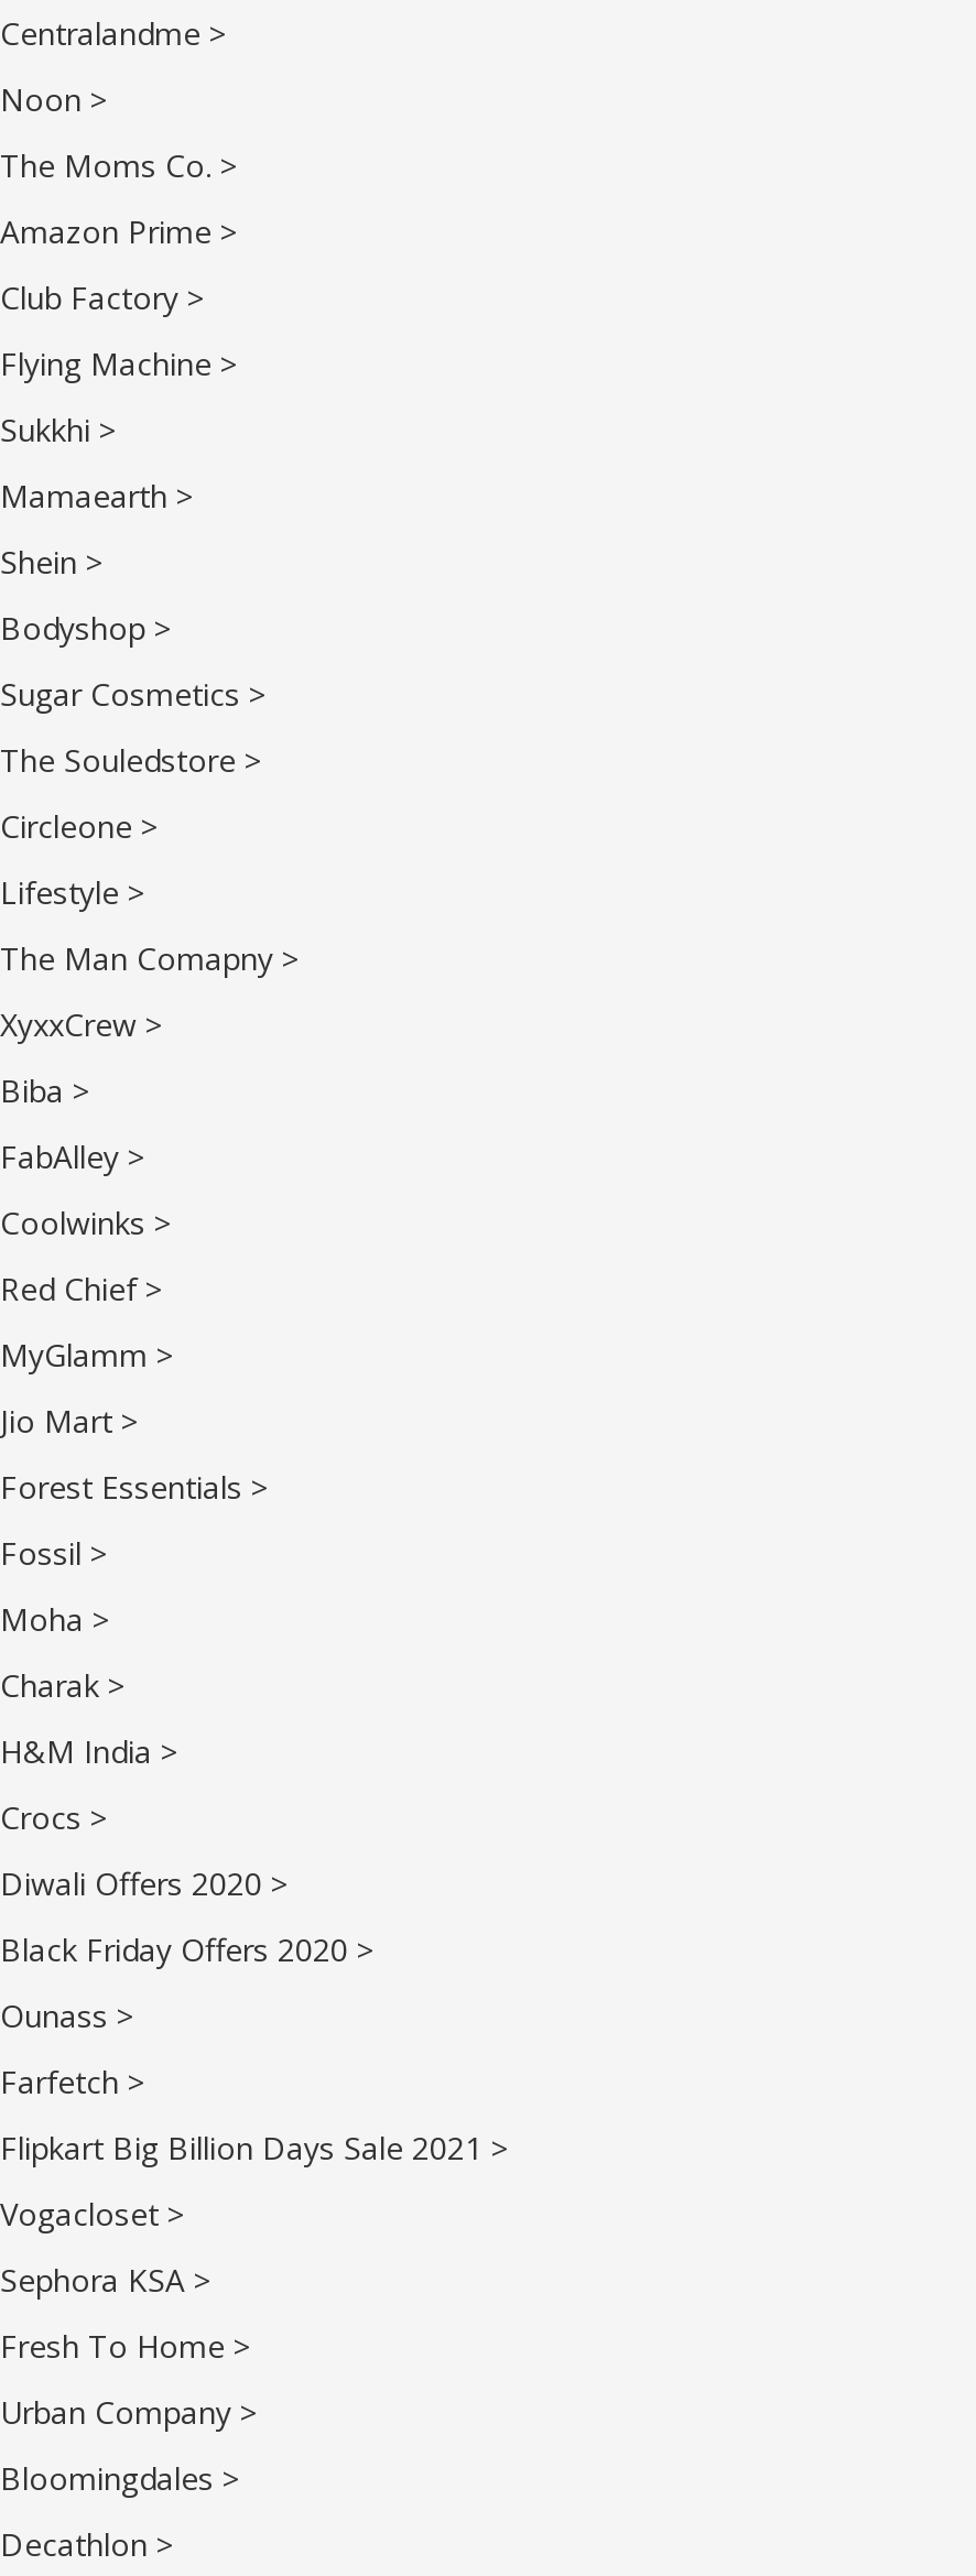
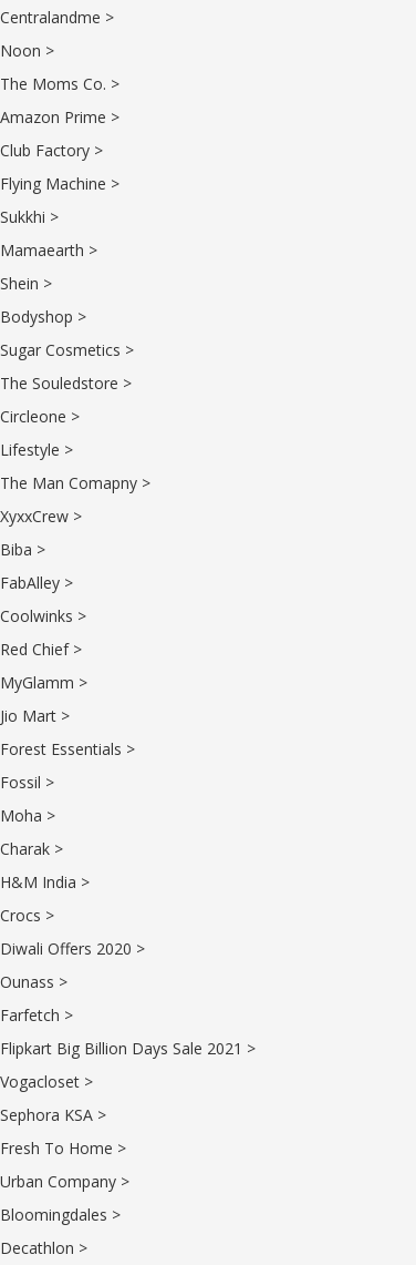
[0,1928,375,1970] Black Friday Offers 2020 > -> none

